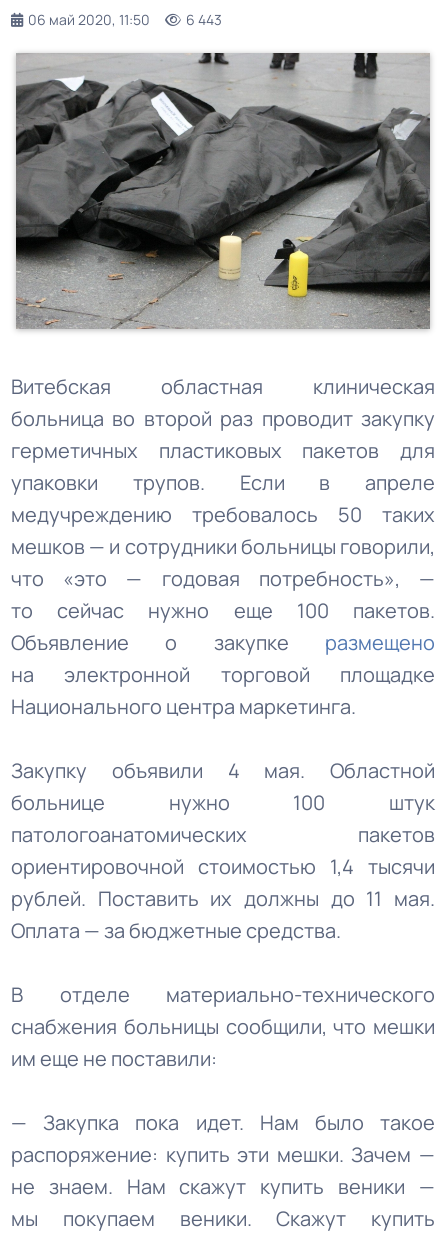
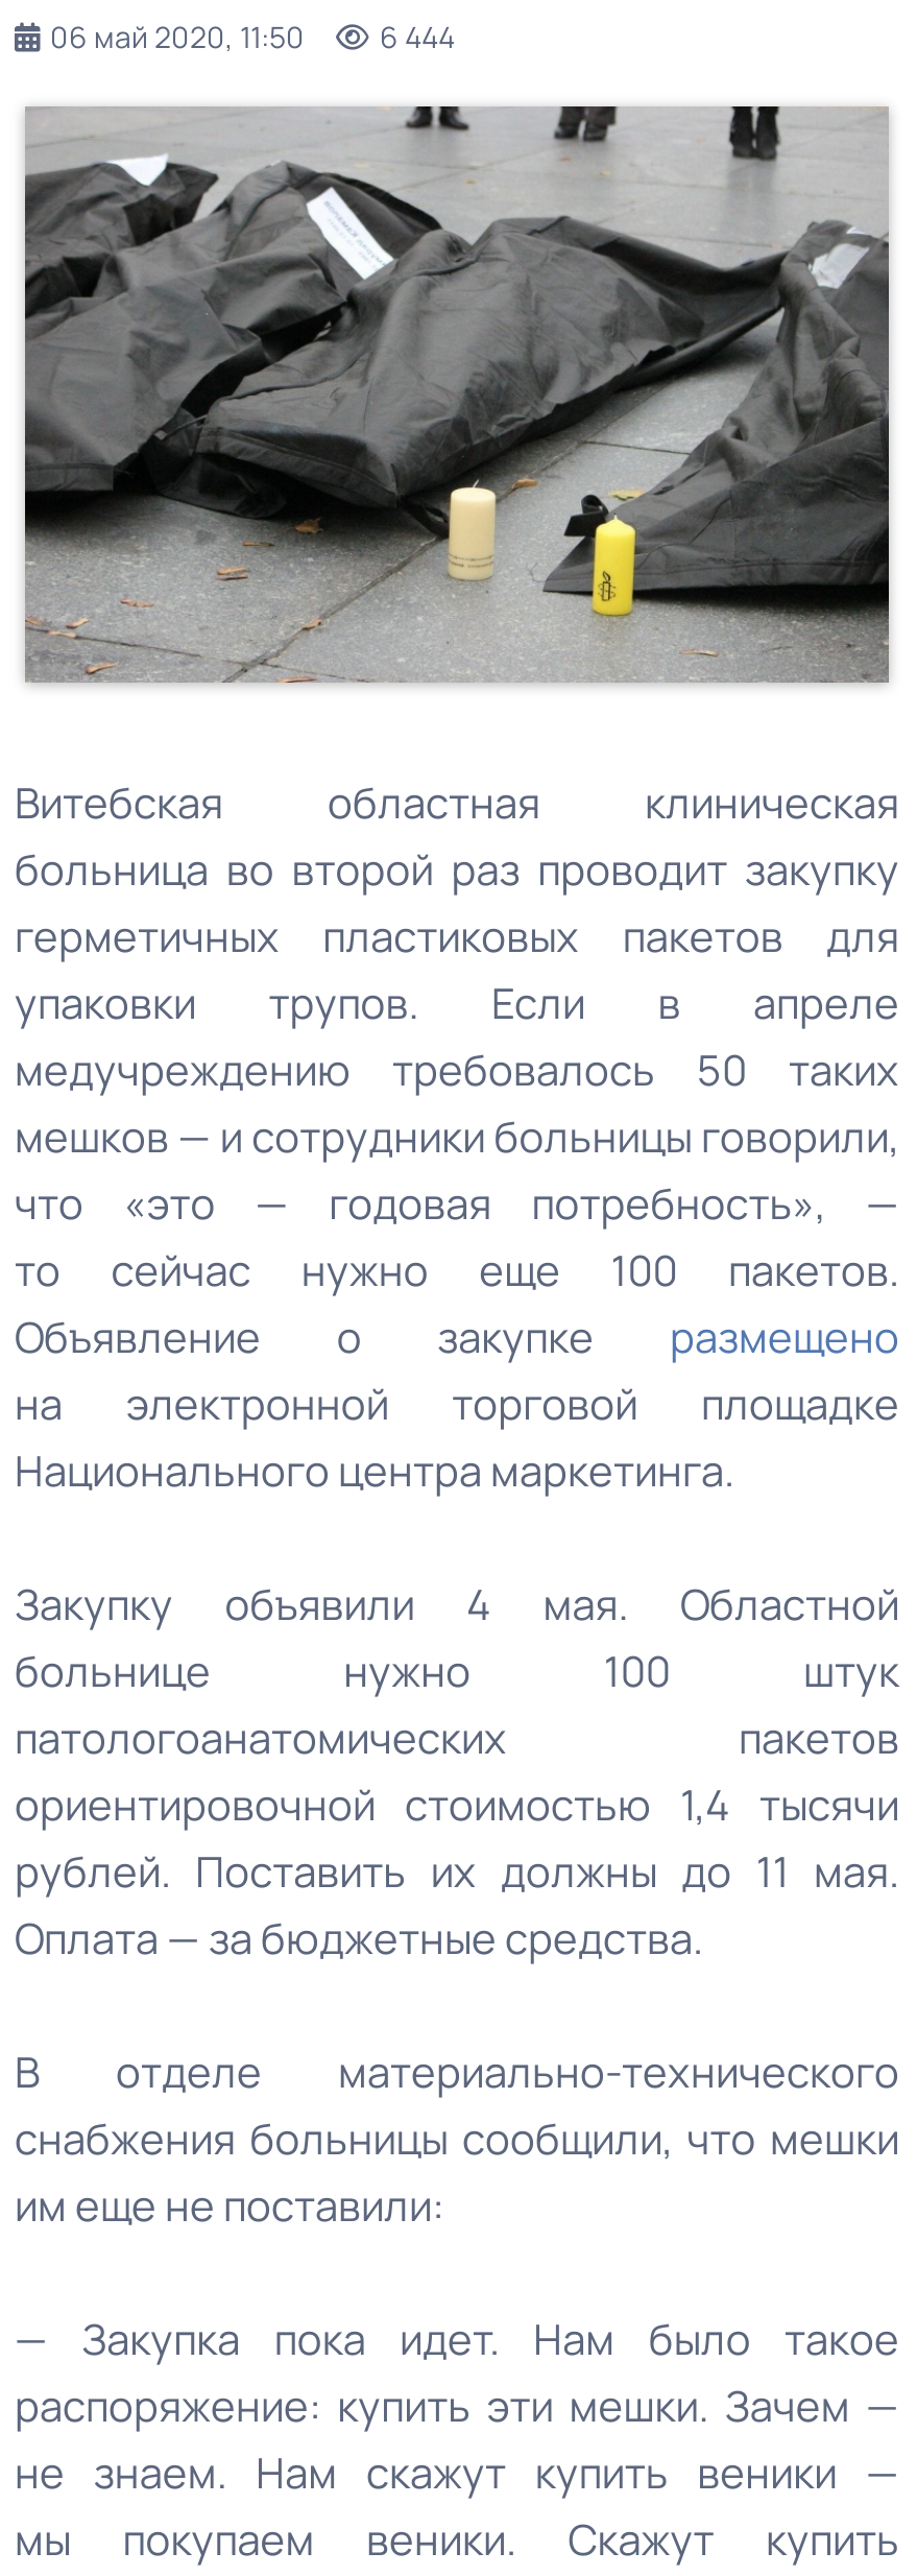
[186,10,222,29] 6 443 -> [380,17,455,56] 6 444

